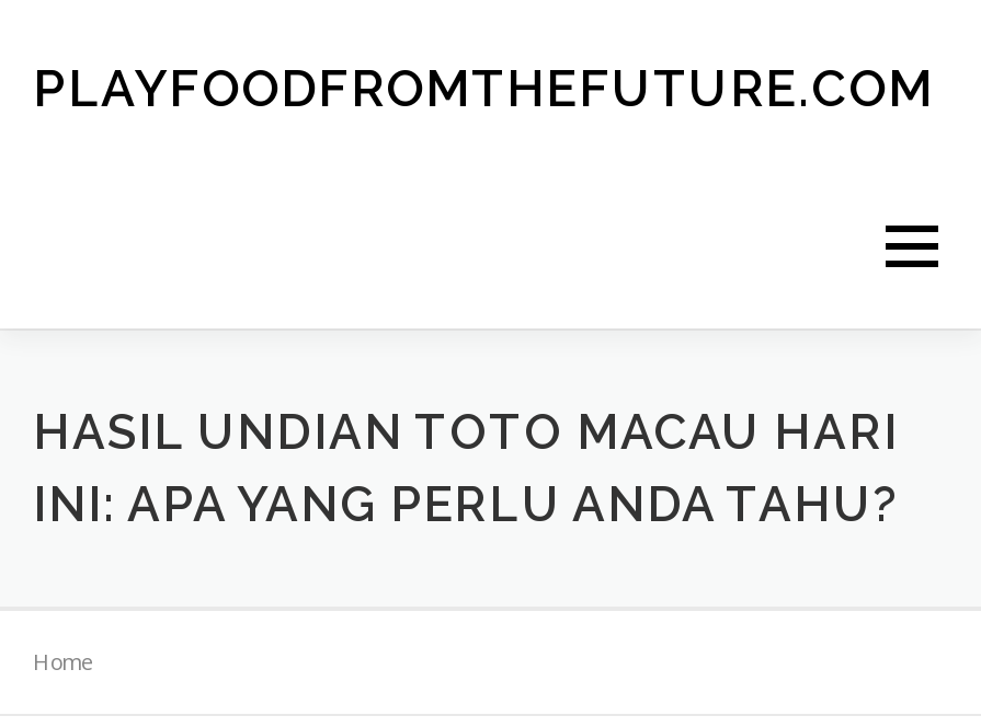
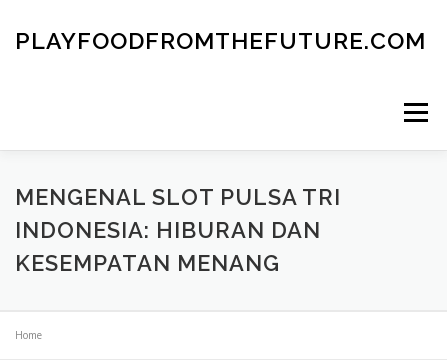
[33,403,899,532] HASIL UNDIAN TOTO MACAU HARI | INI: APA YANG PERLU ANDA TAHU? -> [15,184,341,276] MENGENAL SLOT PULSA TRI | INDONESIA: HIBURAN DAN | KESEMPATAN MENANG

